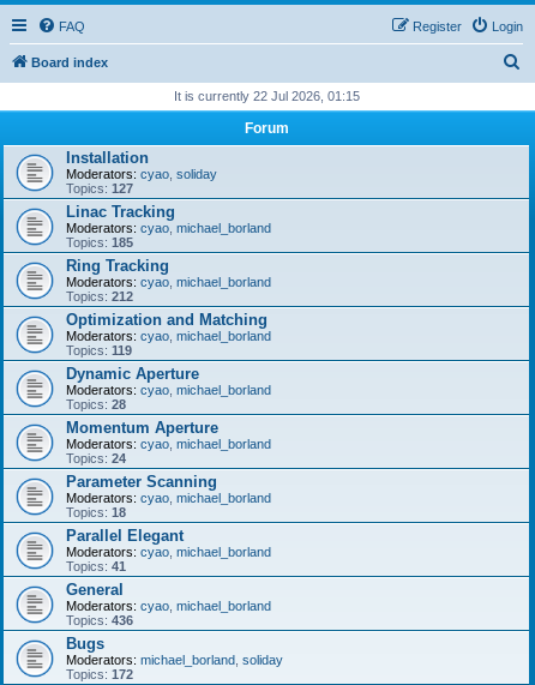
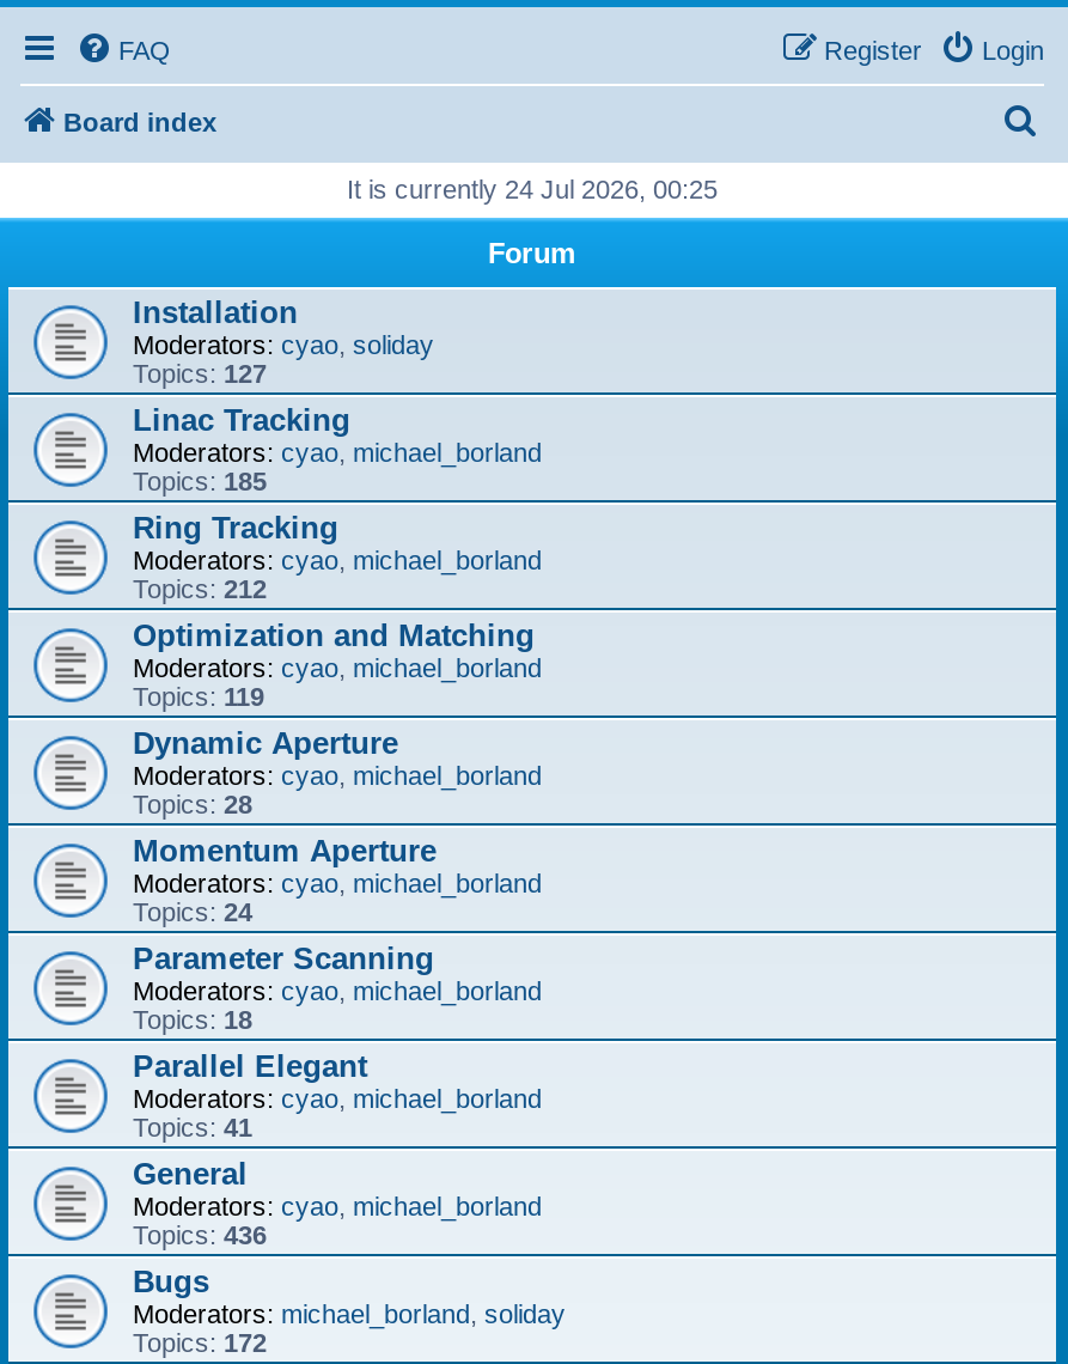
[173,89,359,103] It is currently 22 Jul 2026, 01:15 -> [347,175,718,203] It is currently 24 Jul 2026, 00:25

